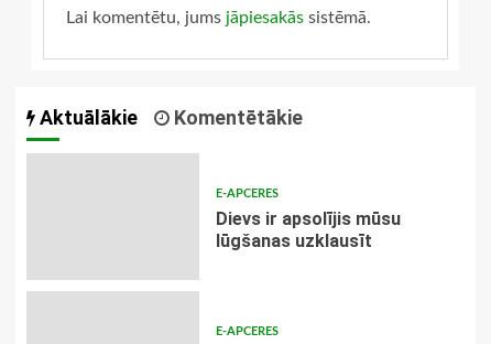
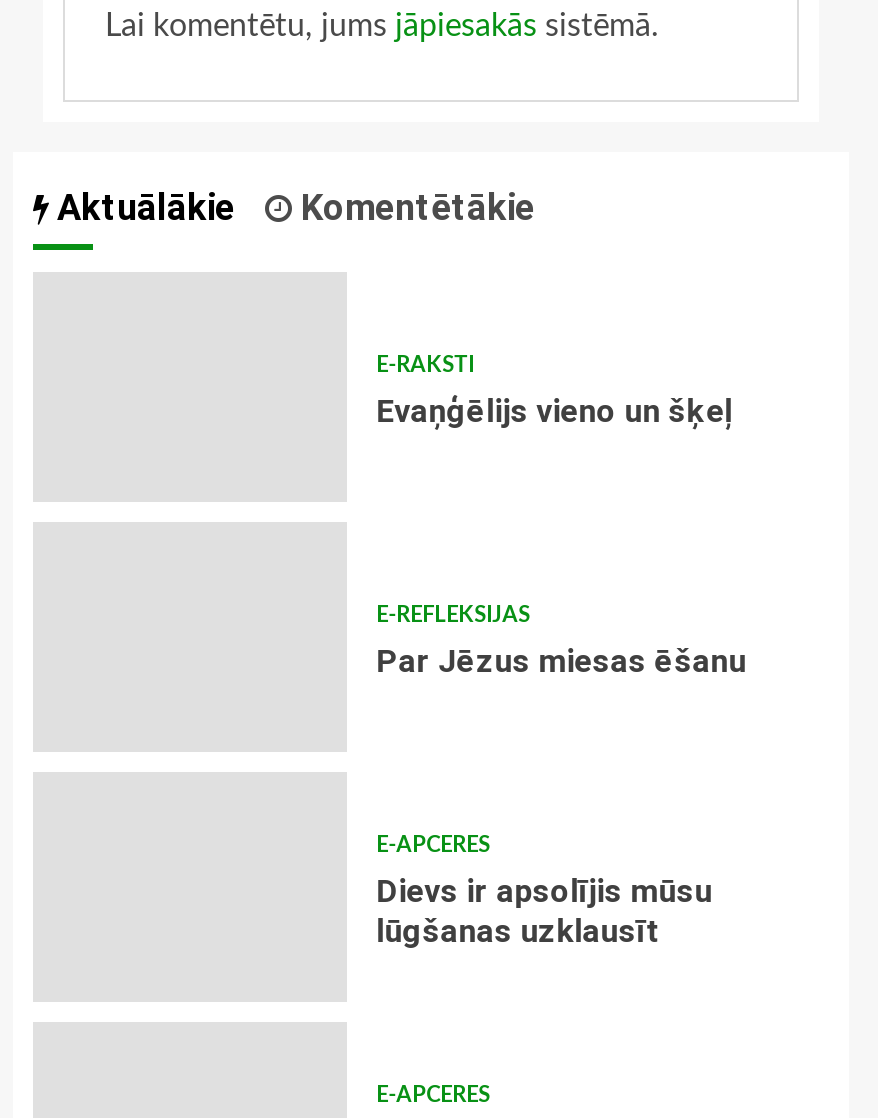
none -> [376,354,732,430] E-RAKSTI | Evaņģēlijs vieno un šķeļ
none -> [376,604,746,680] E-REFLEKSIJAS | Par Jēzus miesas ēšanu

